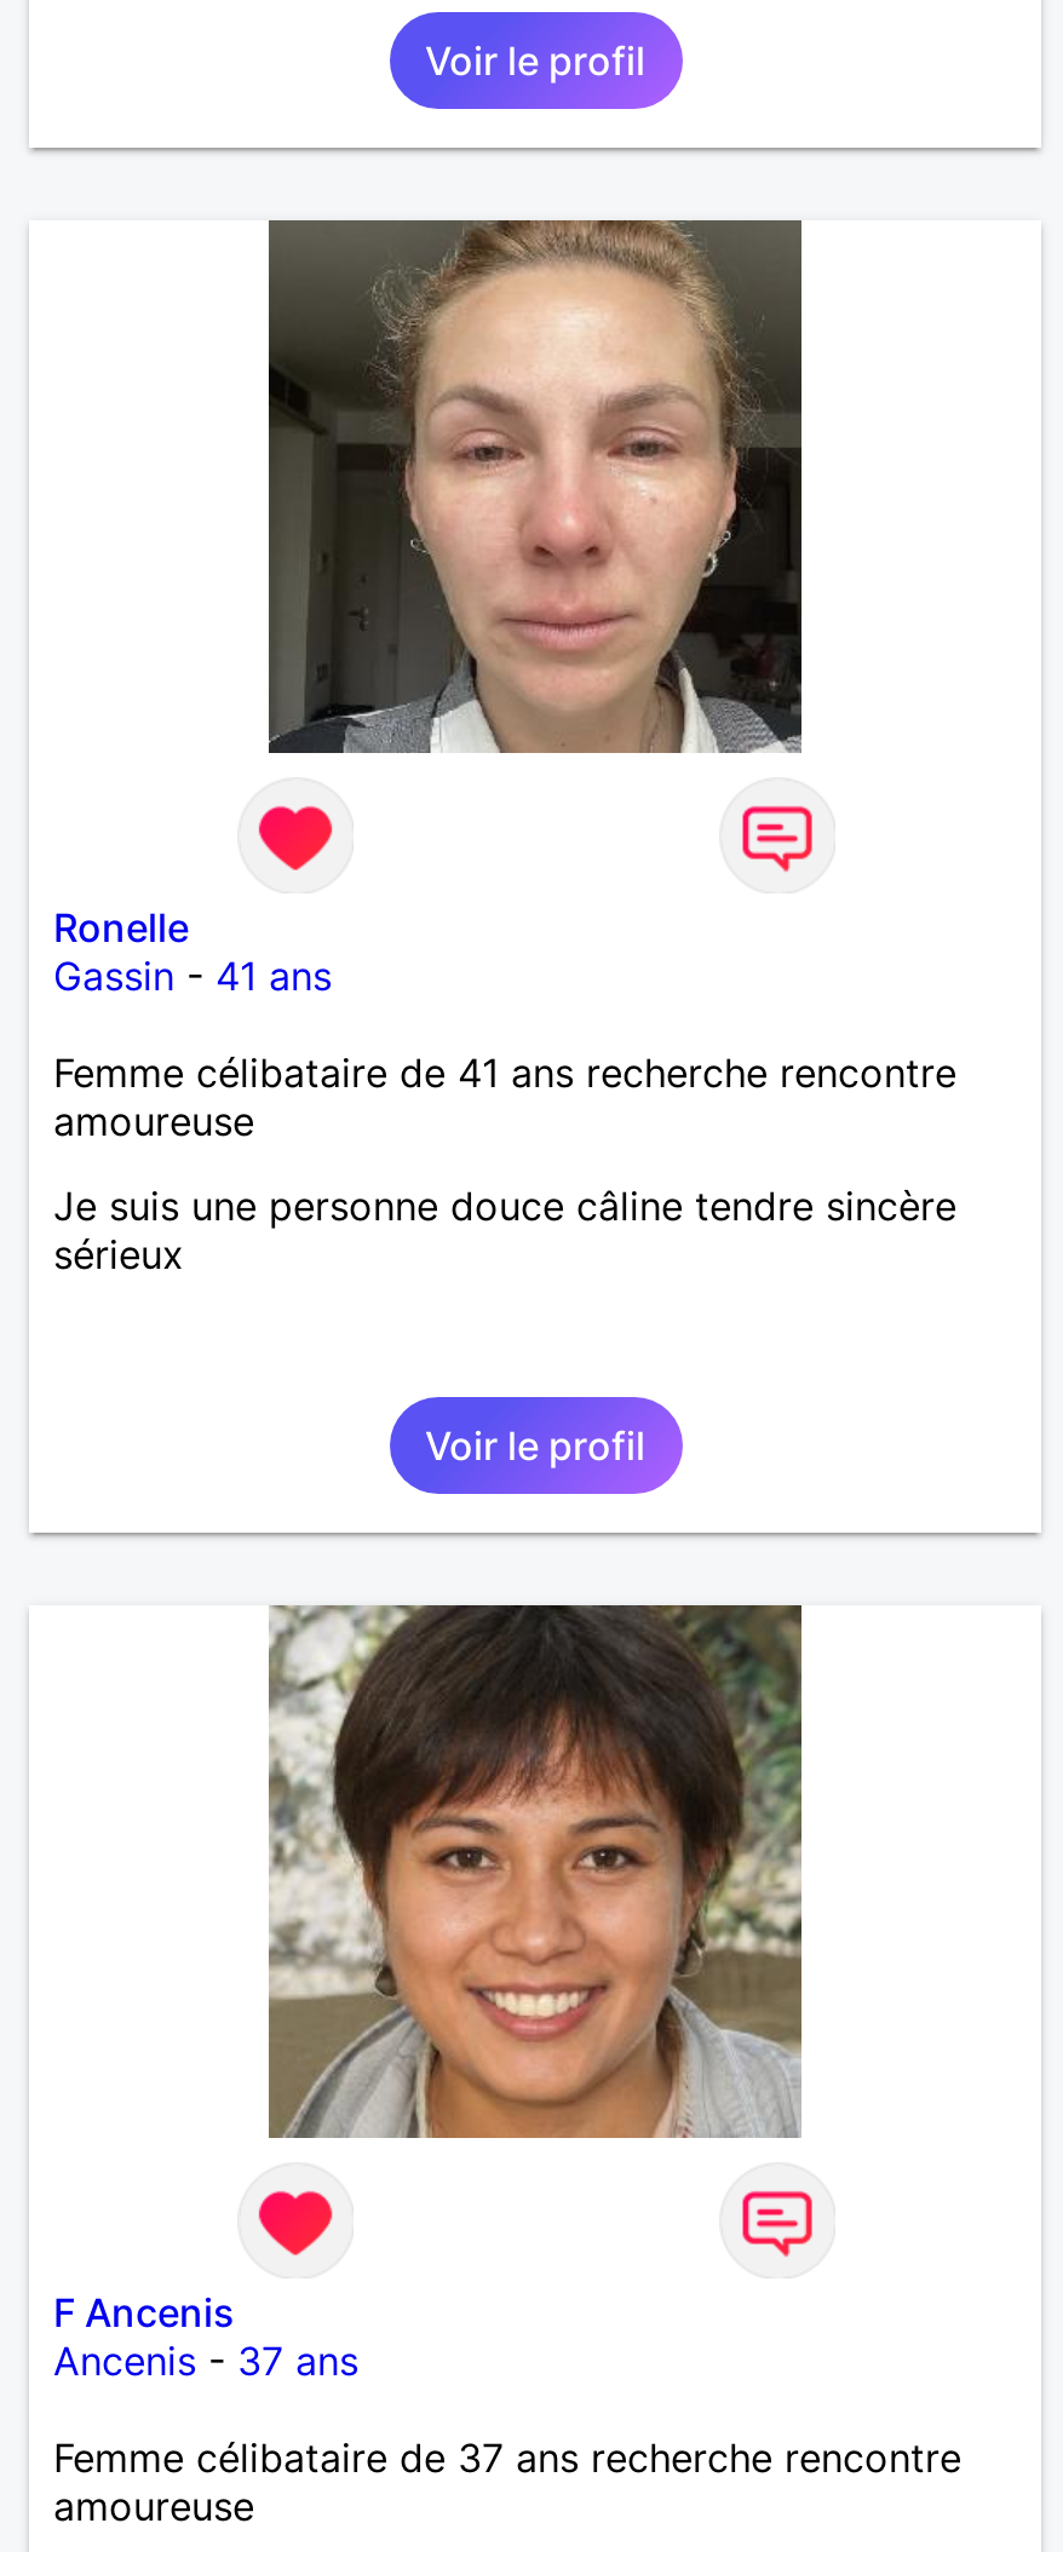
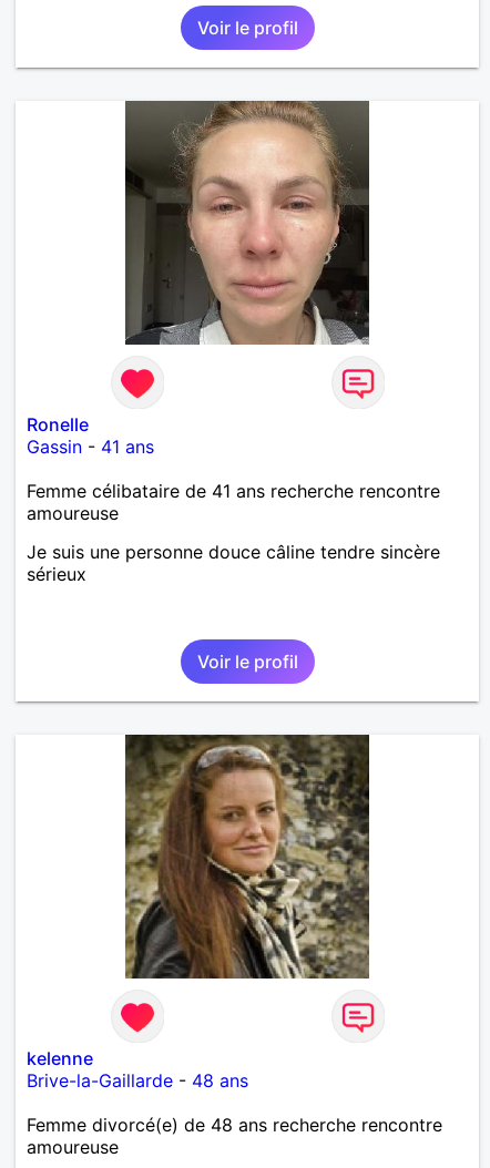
[269,1605,801,2140] [image] -> [124,734,370,980] [image]
[53,2288,358,2385] F Ancenis | Ancenis - 37 ans -> [27,1047,248,1091] kelenne | Brive-la-Gaillarde - 48 ans
[53,2433,961,2482] Femme célibataire de 37 ans recherche rencontre -> [27,1114,442,1136] Femme divorcé(e) de 48 ans recherche rencontre

